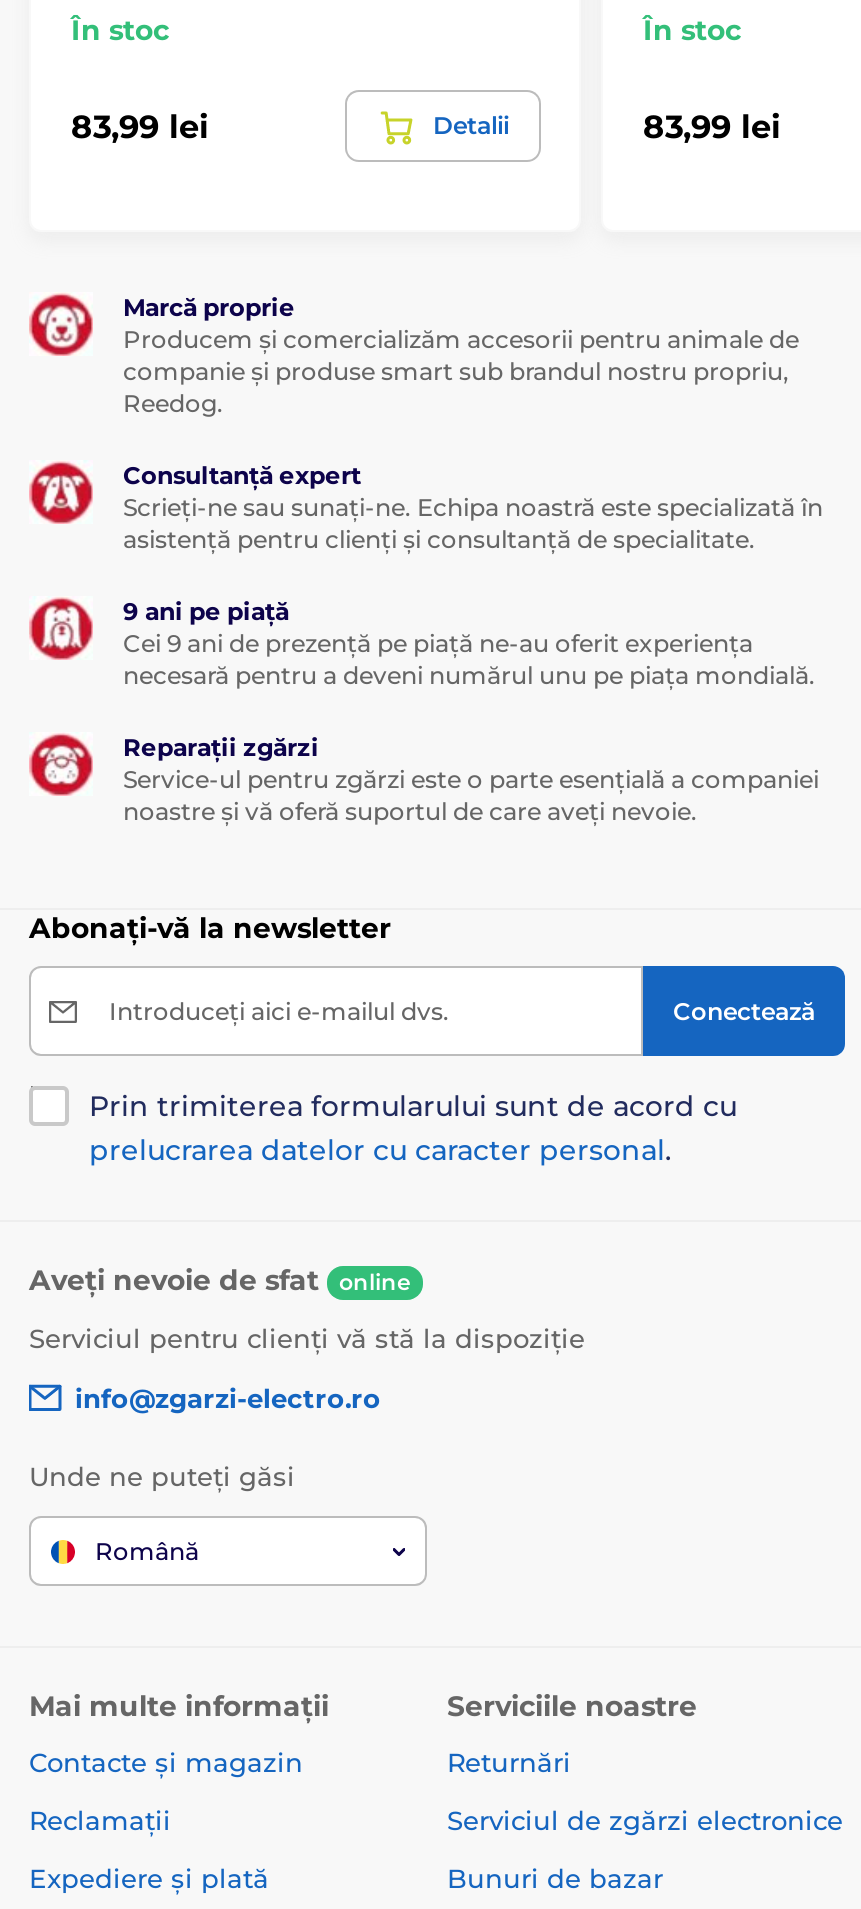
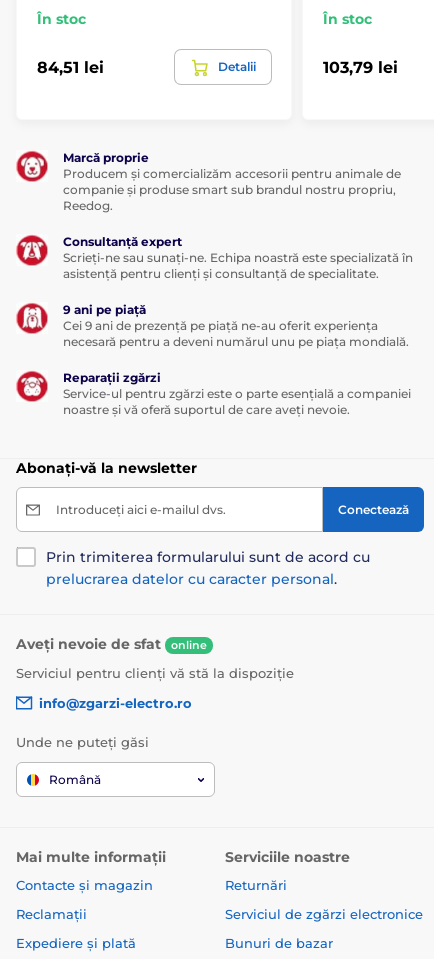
[71,107,209,145] 83,99 lei -> [37,58,104,77] 84,51 lei
[643,107,781,145] 83,99 lei -> [323,58,398,77] 103,79 lei

